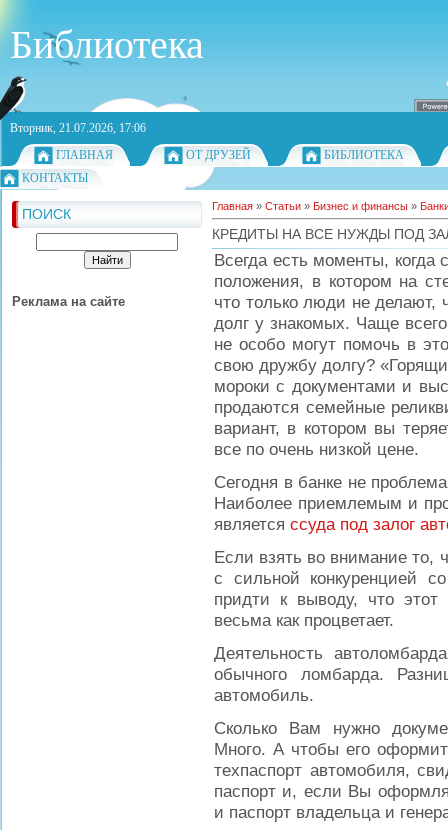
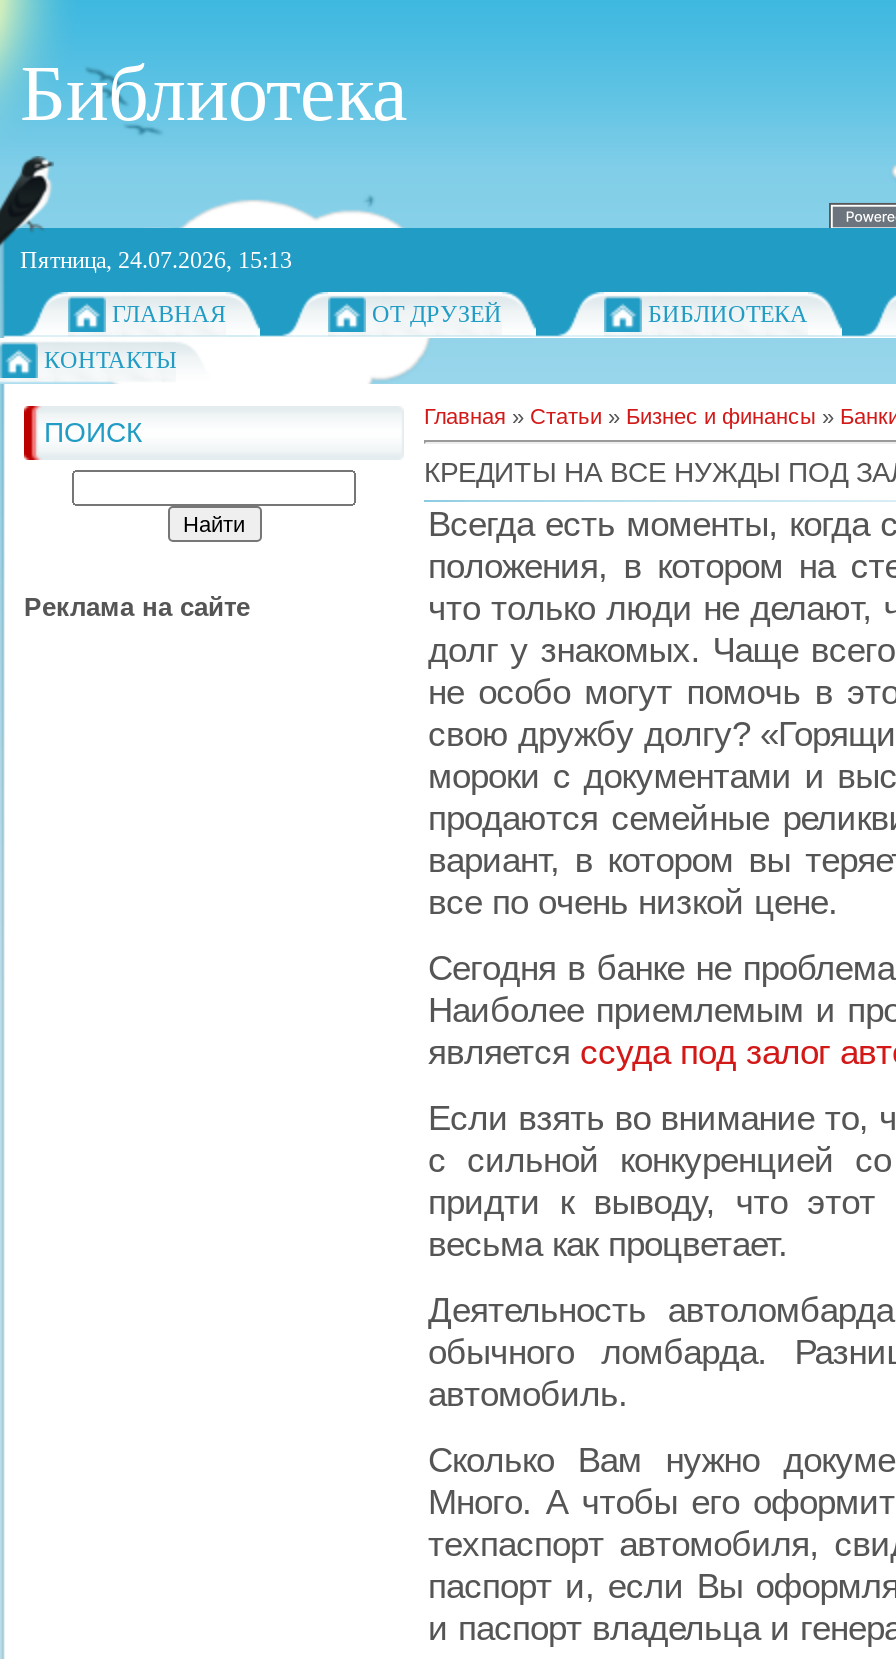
[10,121,146,135] Вторник, 21.07.2026, 17:06 -> [20,246,292,274] Пятница, 24.07.2026, 15:13

